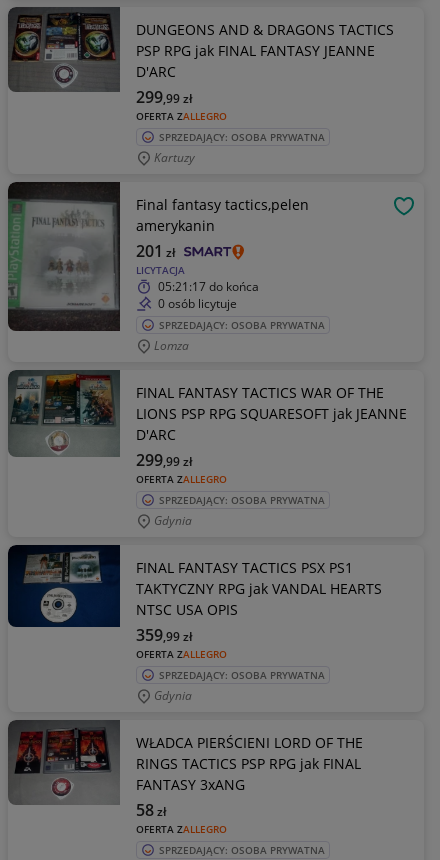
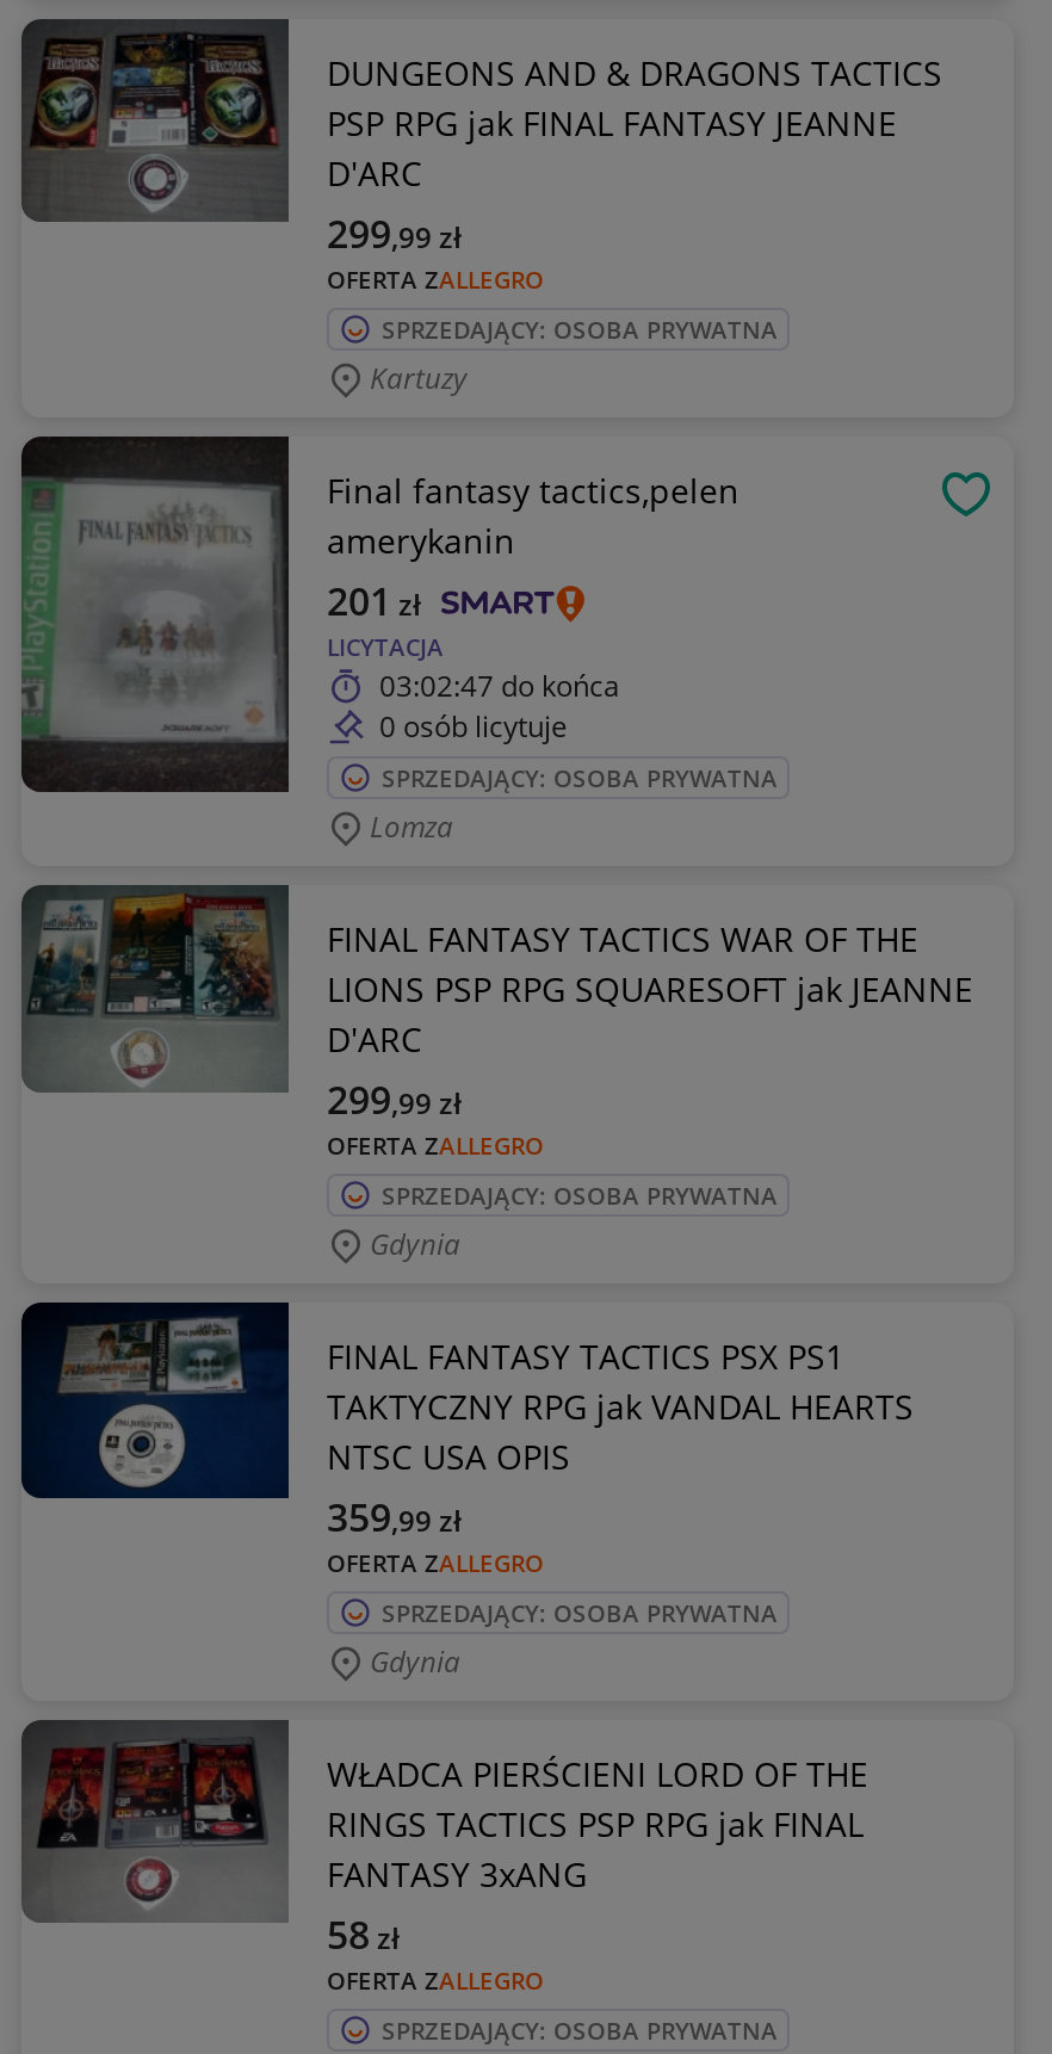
[158,278,259,295] 05:21:17 do końca -> [379,666,620,706] 03:02:47 do końca

